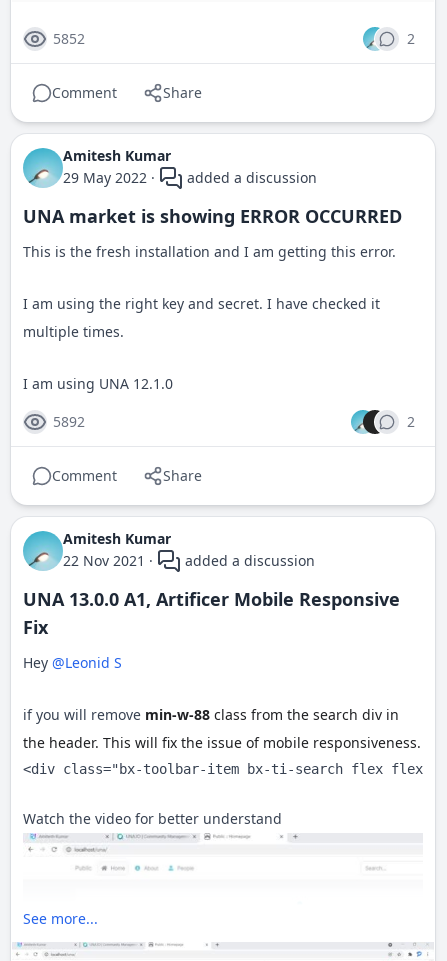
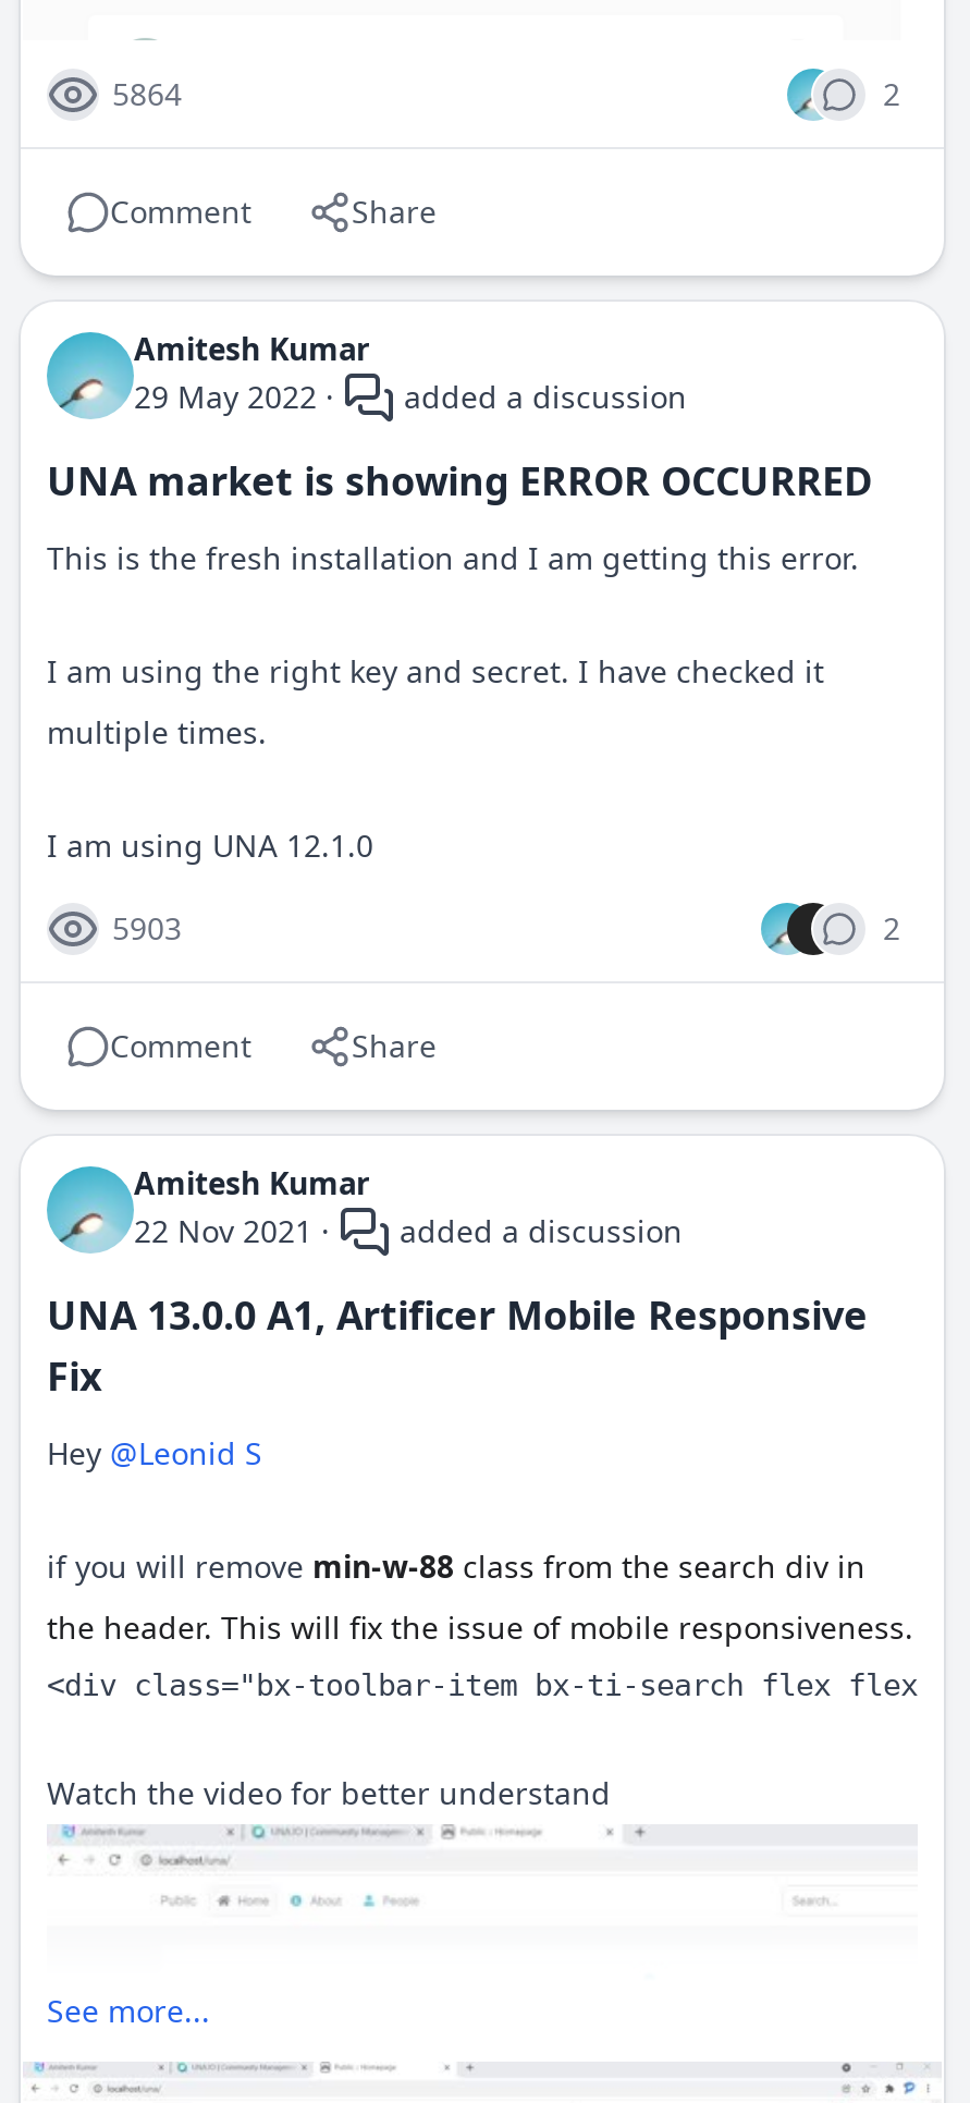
[53,29,85,48] 5852 -> [112,73,182,114] 5864
[53,412,85,431] 5892 -> [112,907,182,949] 5903

